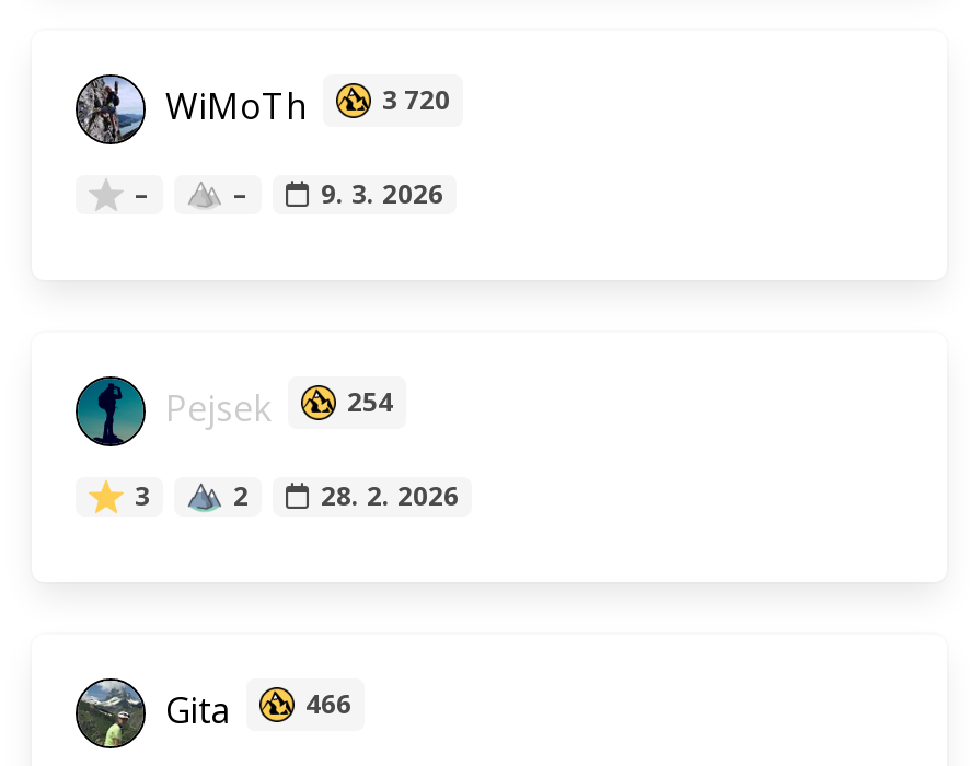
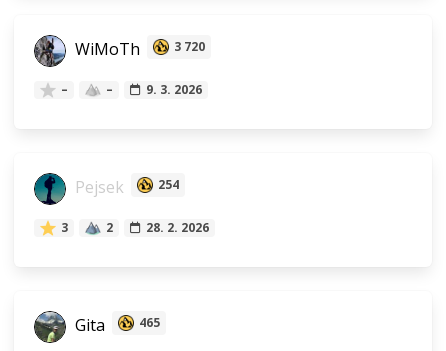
[157,685,351,734] Gita 466 -> [71,314,160,336] Gita 465

